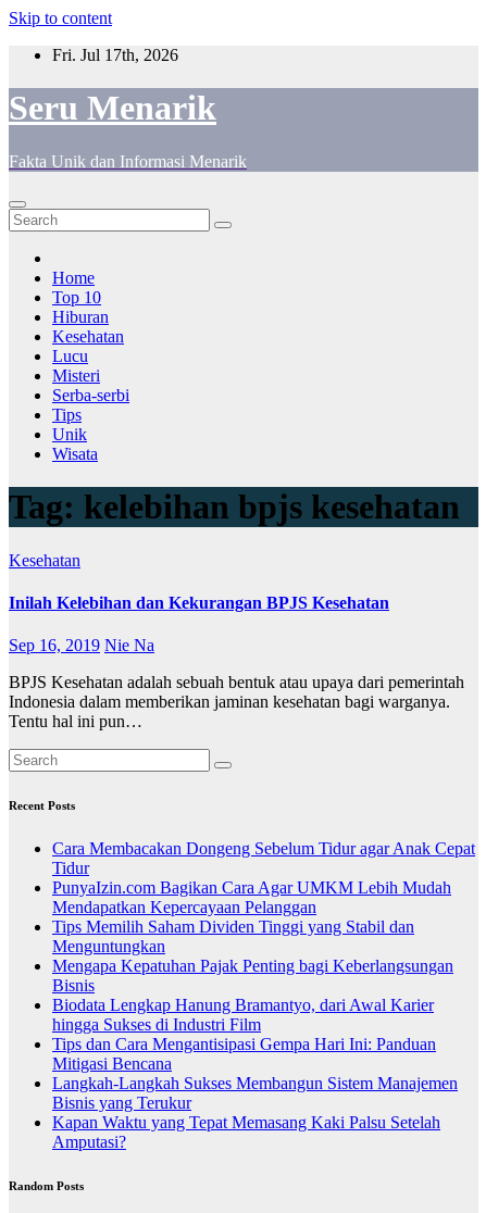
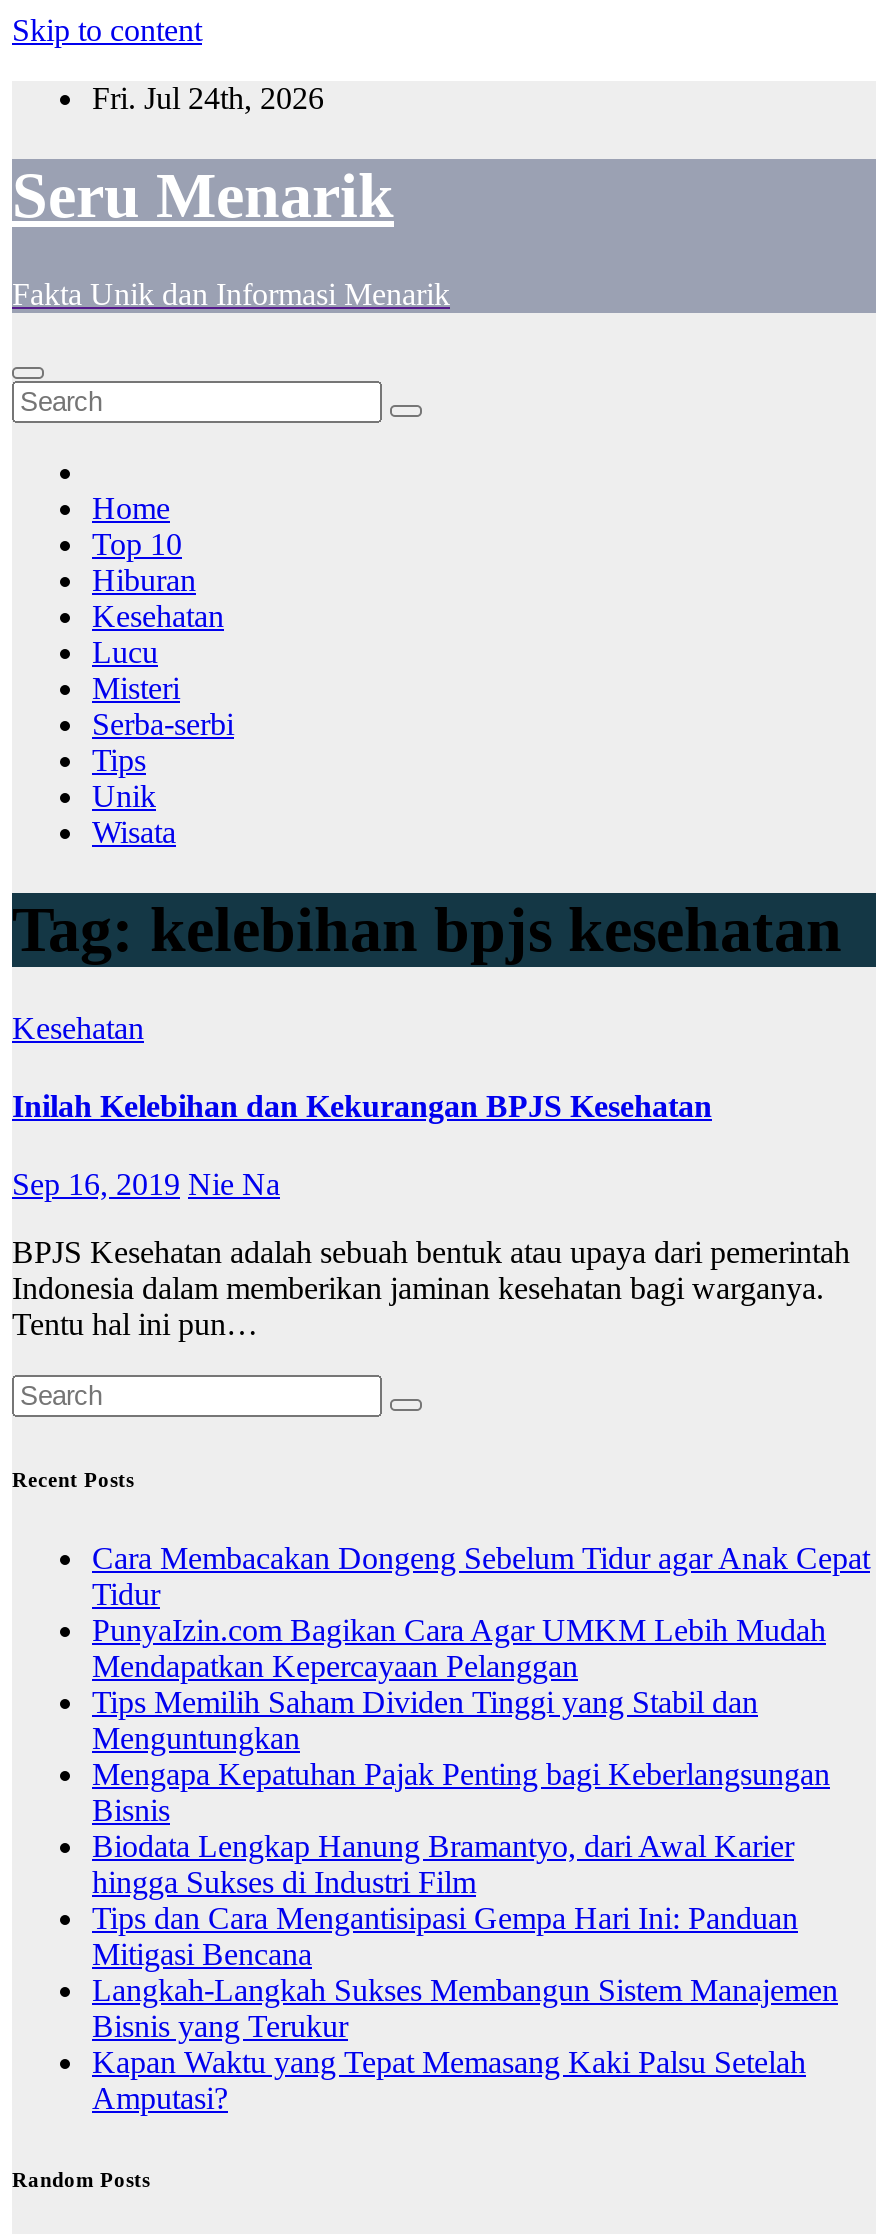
[52,46,178,64] Fri. Jul 17th, 2026 -> [92,81,324,115] Fri. Jul 24th, 2026

